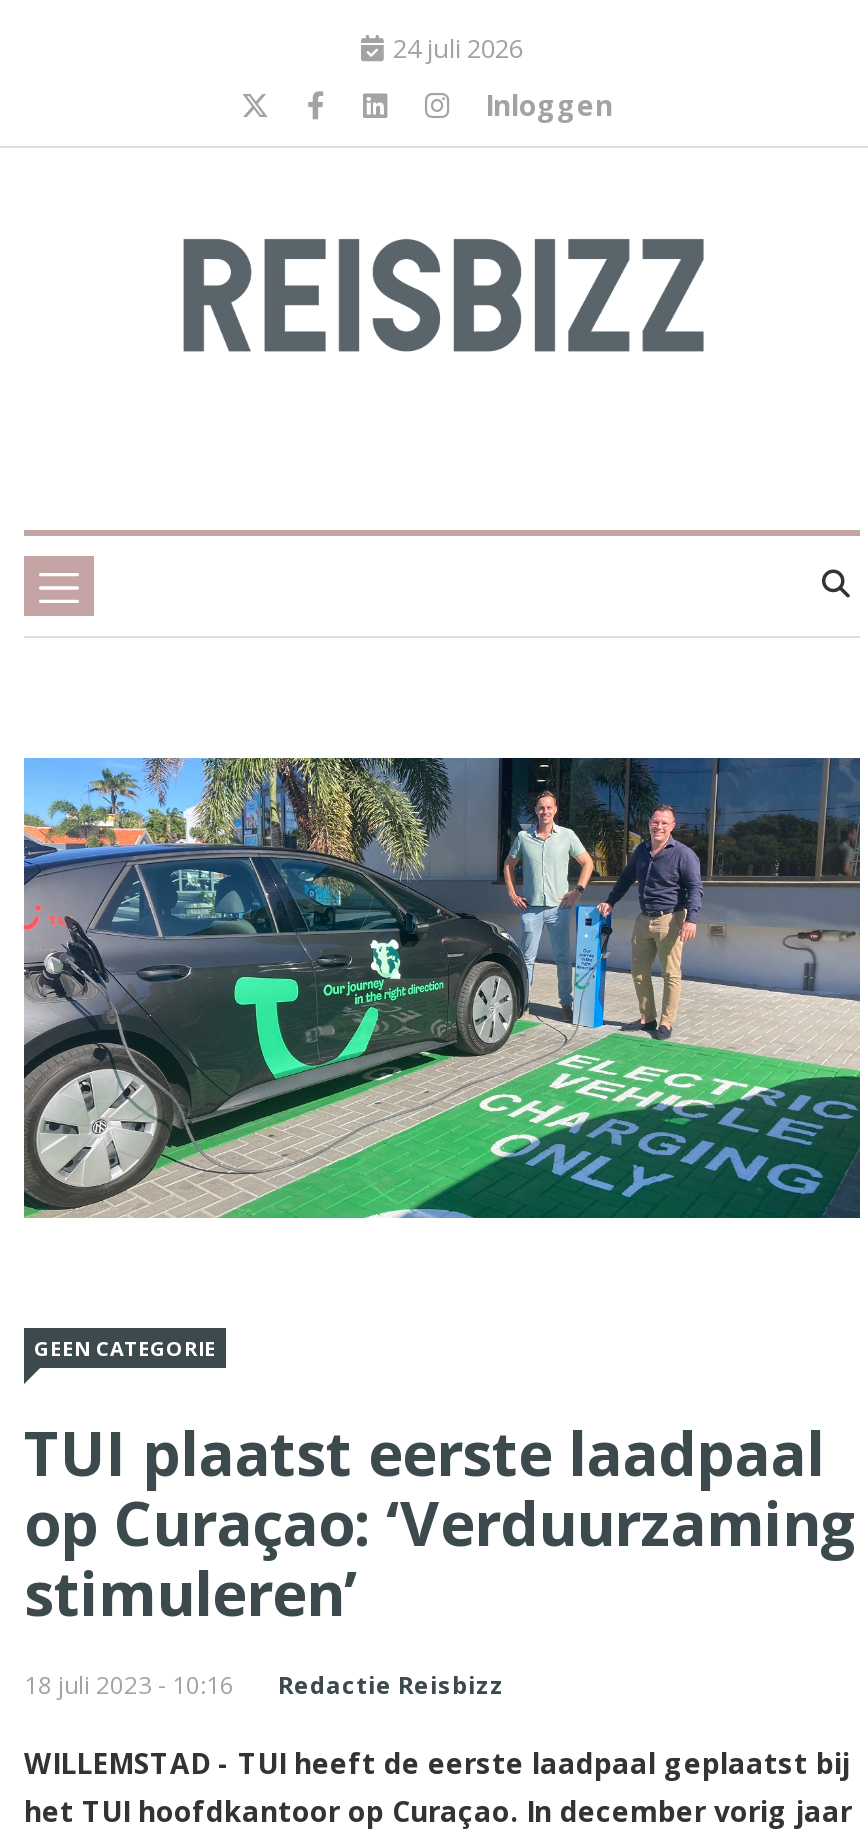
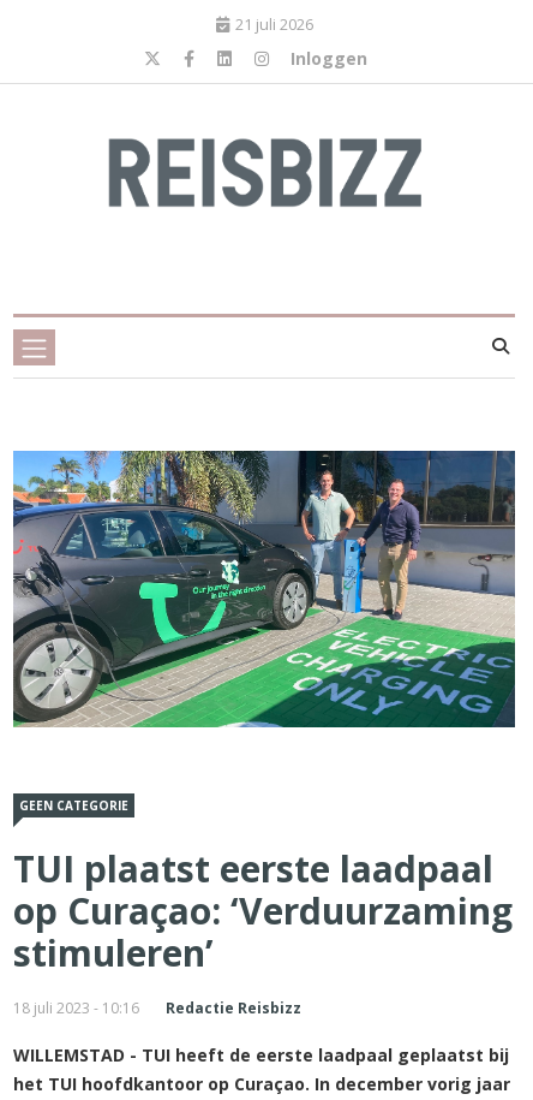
[393,30,523,66] 24 juli 2026 -> [235,13,313,35] 21 juli 2026

